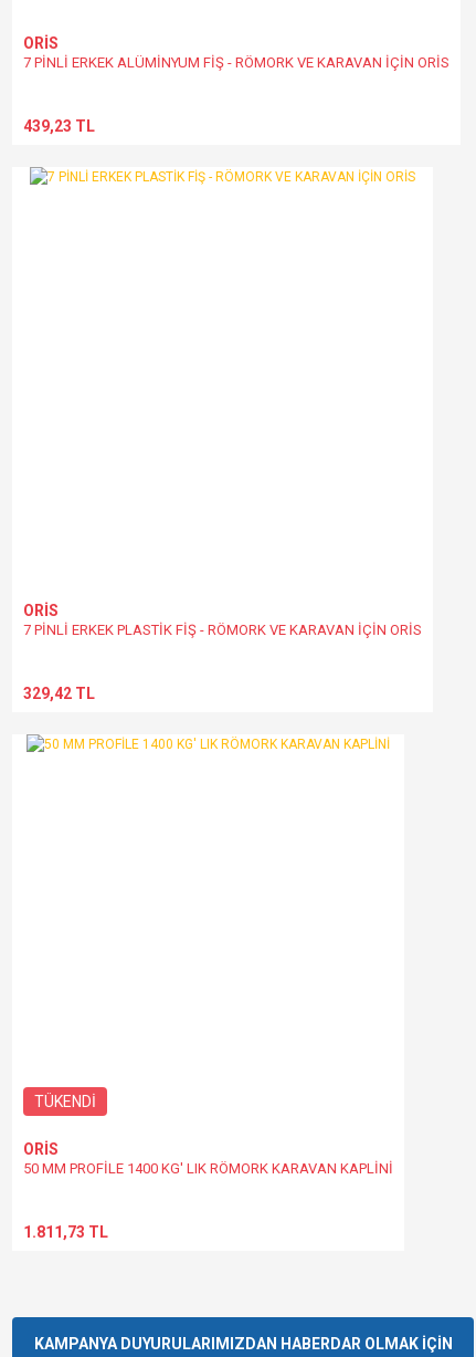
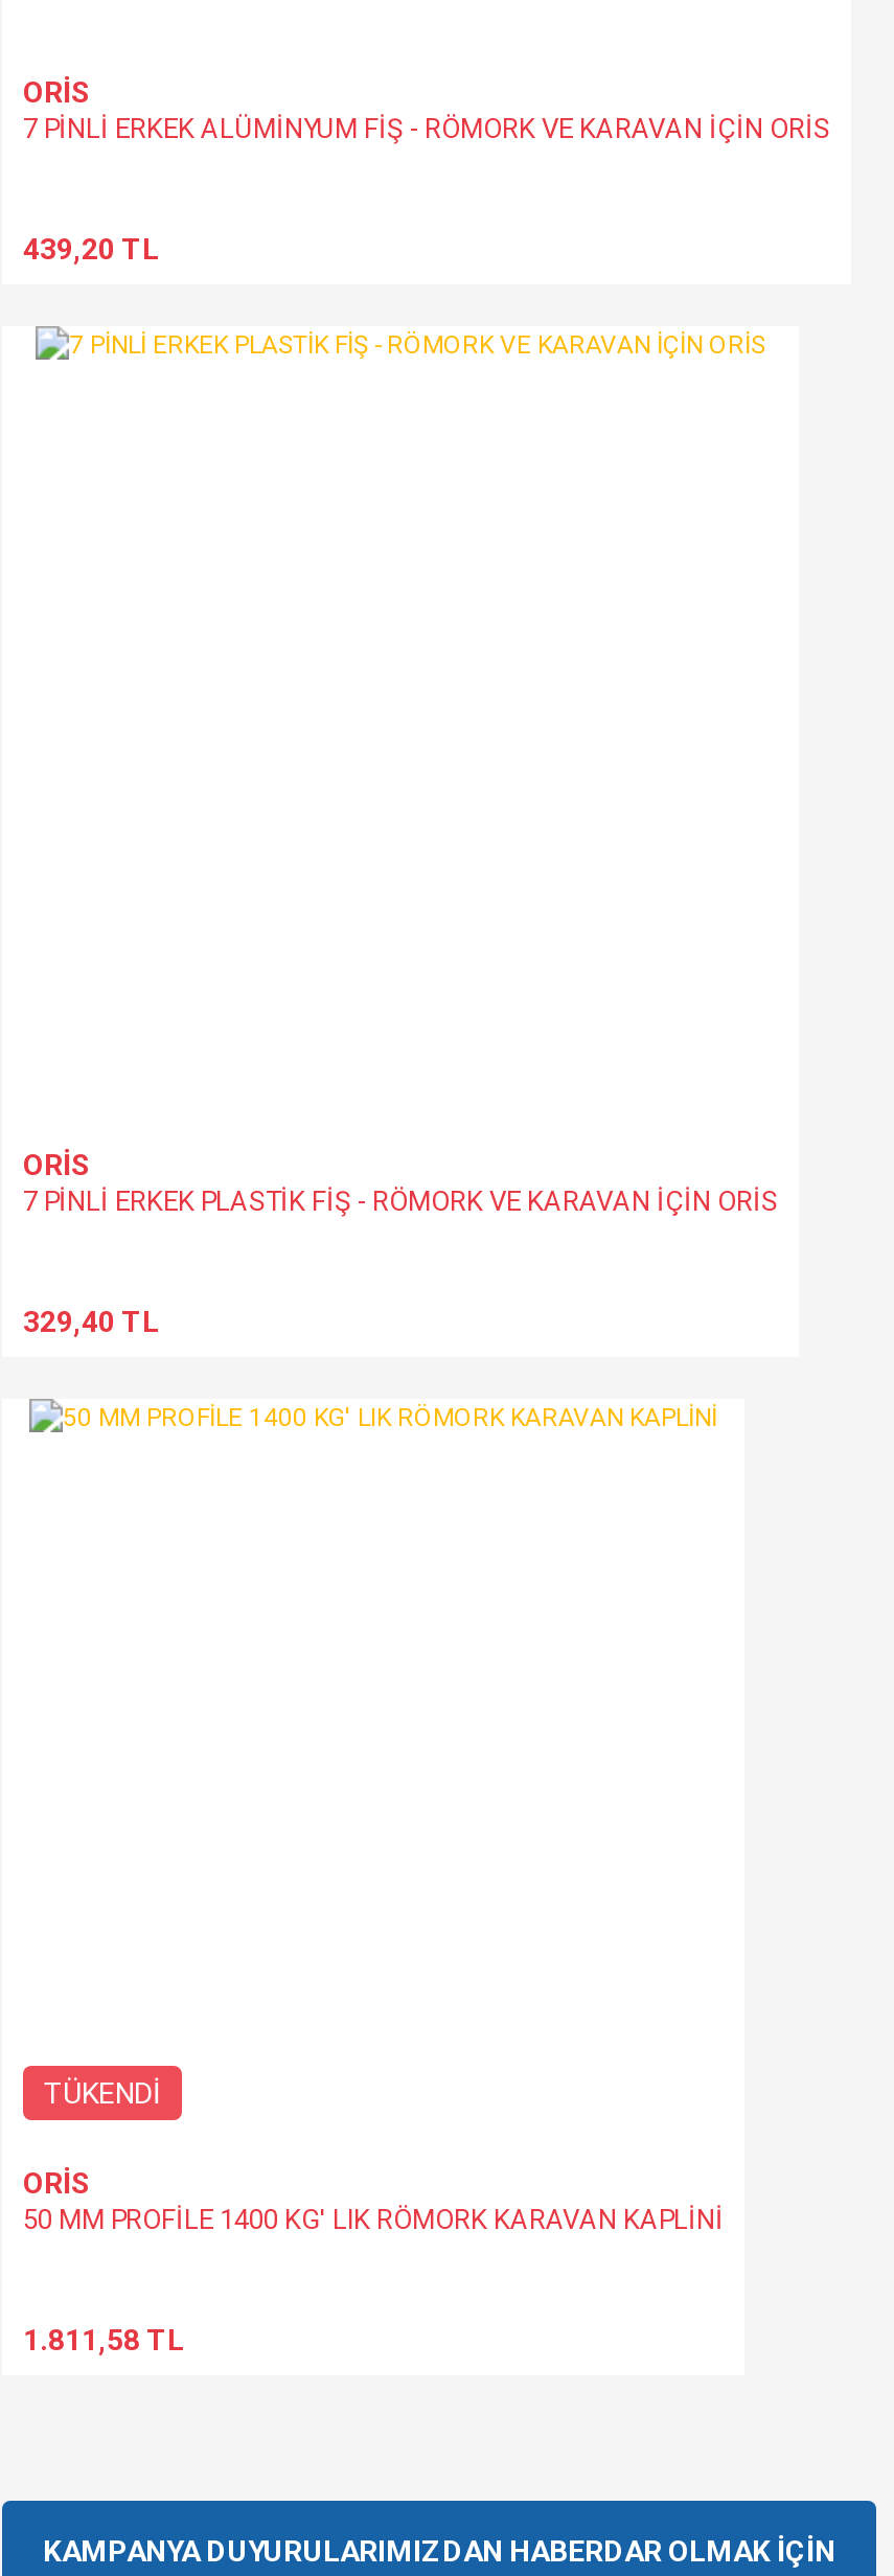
[23,117,95,135] 439,23 TL -> [23,232,159,266] 439,20 TL
[23,685,95,702] 329,42 TL -> [23,1305,159,1338] 329,40 TL
[23,1223,108,1241] 1.811,73 TL -> [23,2323,184,2356] 1.811,58 TL

